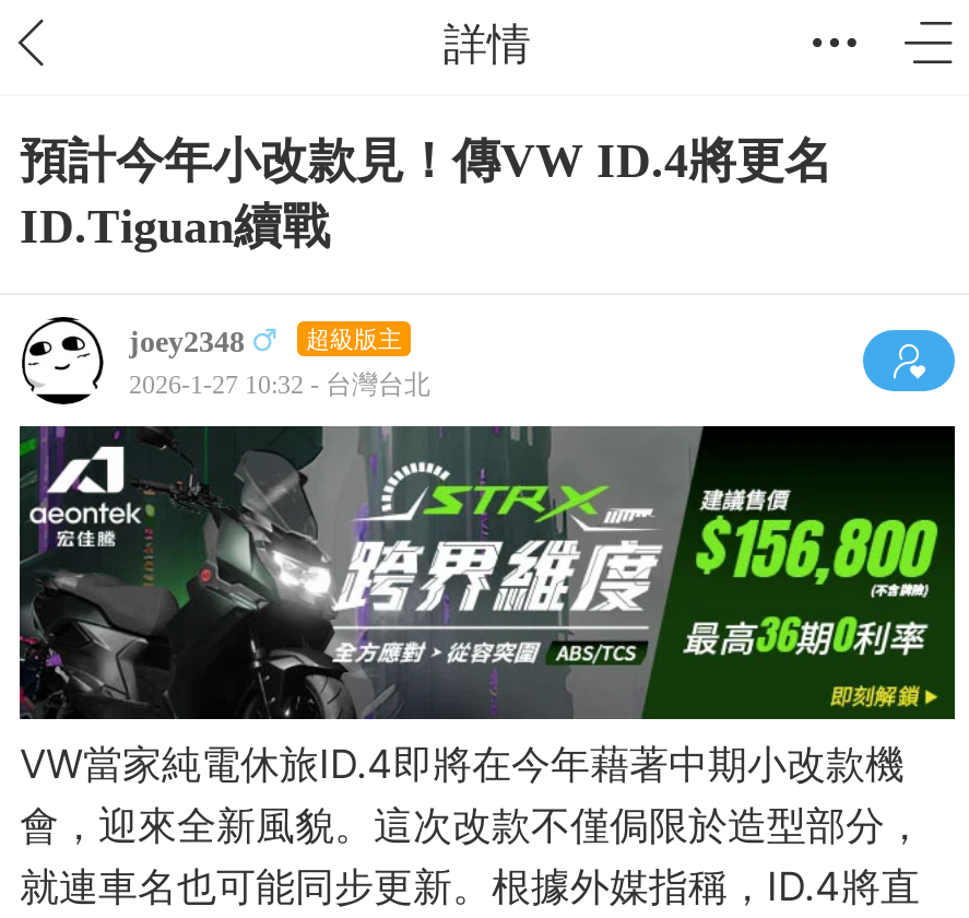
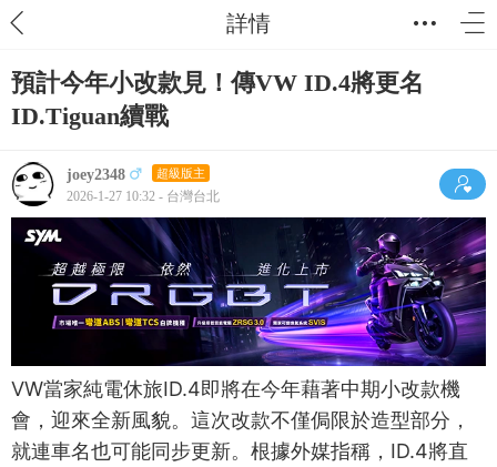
[17,424,957,721] [image] -> [10,216,487,367] [image]

